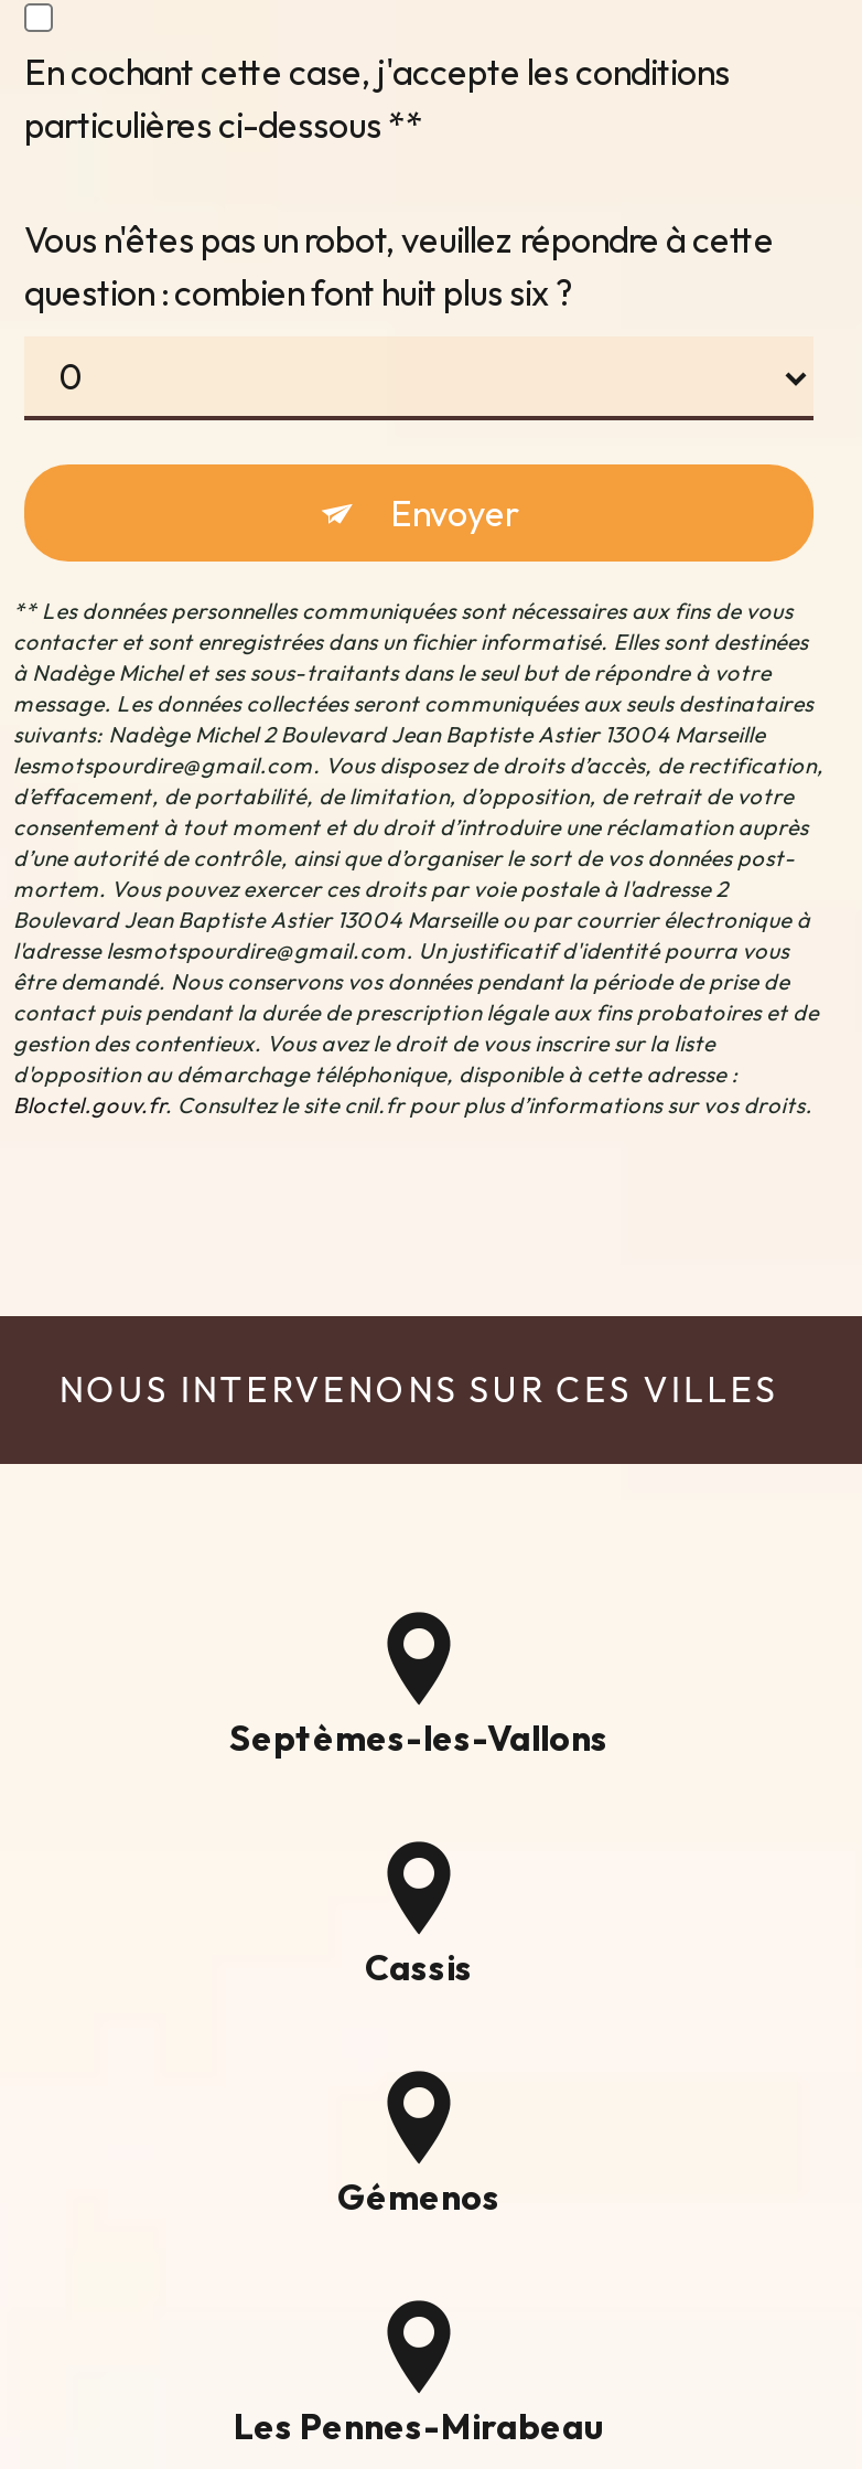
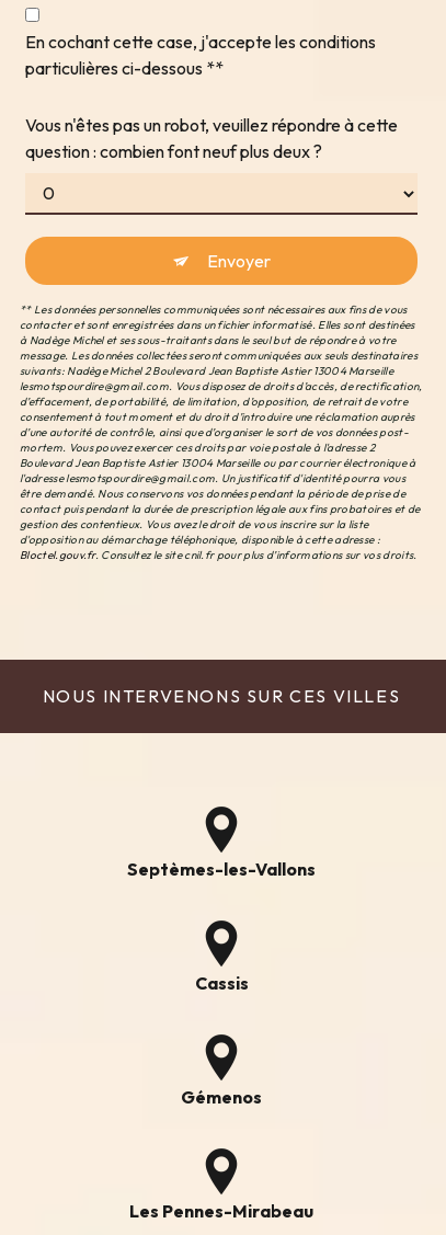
[24,270,573,314] question : combien font huit plus six ? -> [25,140,322,162] question : combien font neuf plus deux ?

